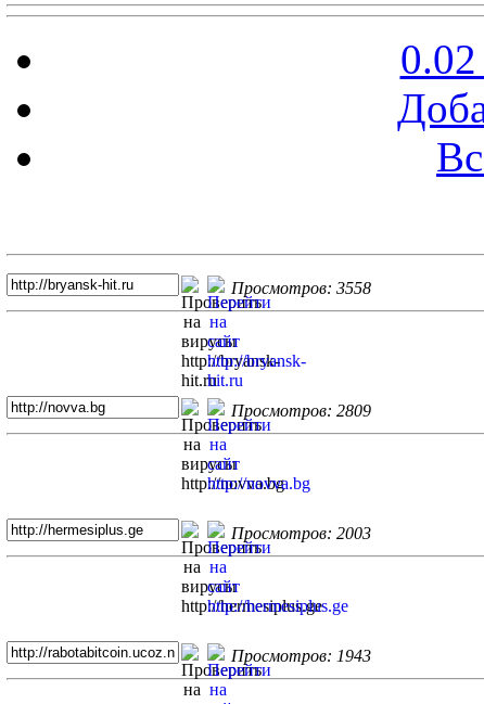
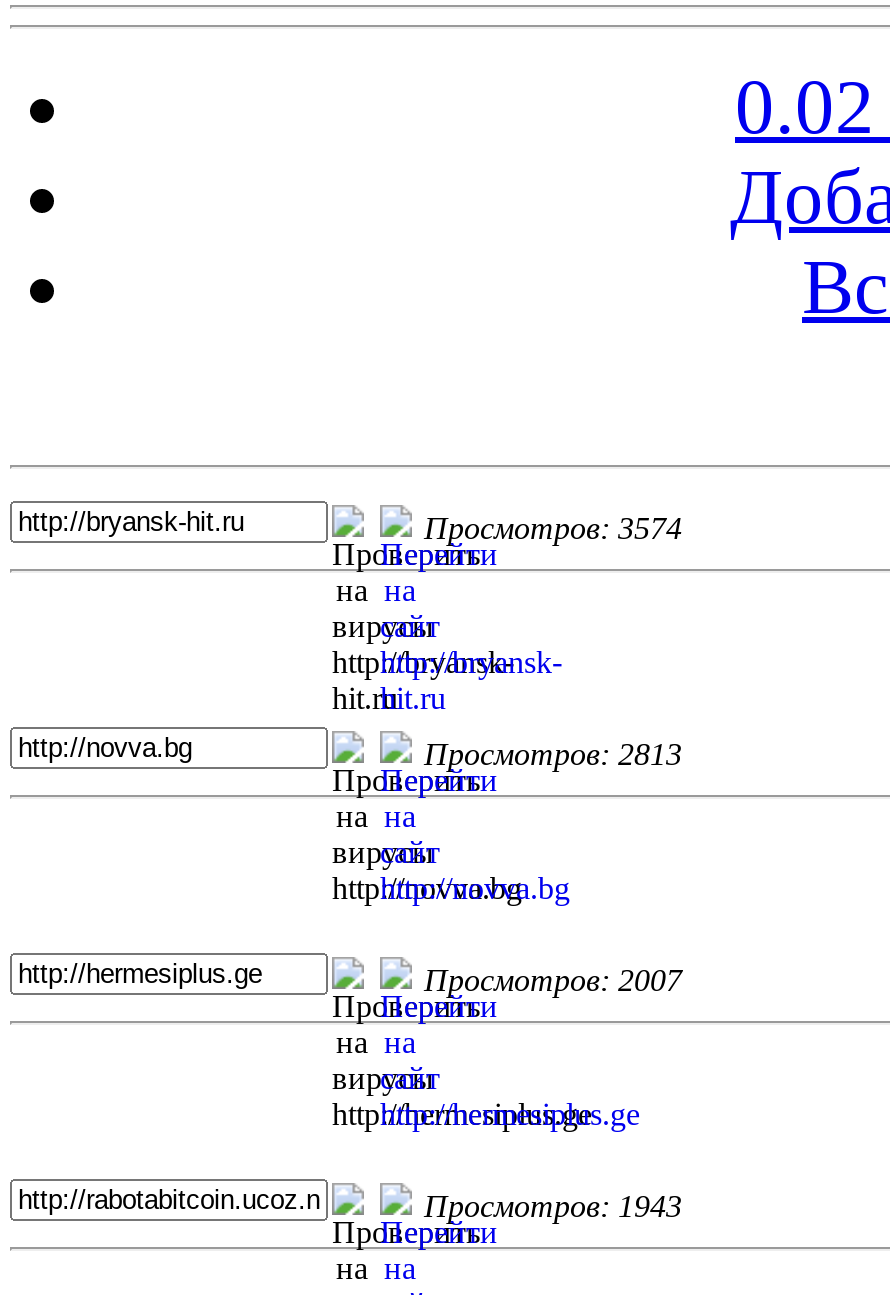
[231,279,371,297] Просмотров: 3558 -> [424,511,682,545] Просмотров: 3574
[231,401,371,420] Просмотров: 2809 -> [424,737,682,771] Просмотров: 2813
[231,524,371,542] Просмотров: 2003 -> [424,963,682,997] Просмотров: 2007

